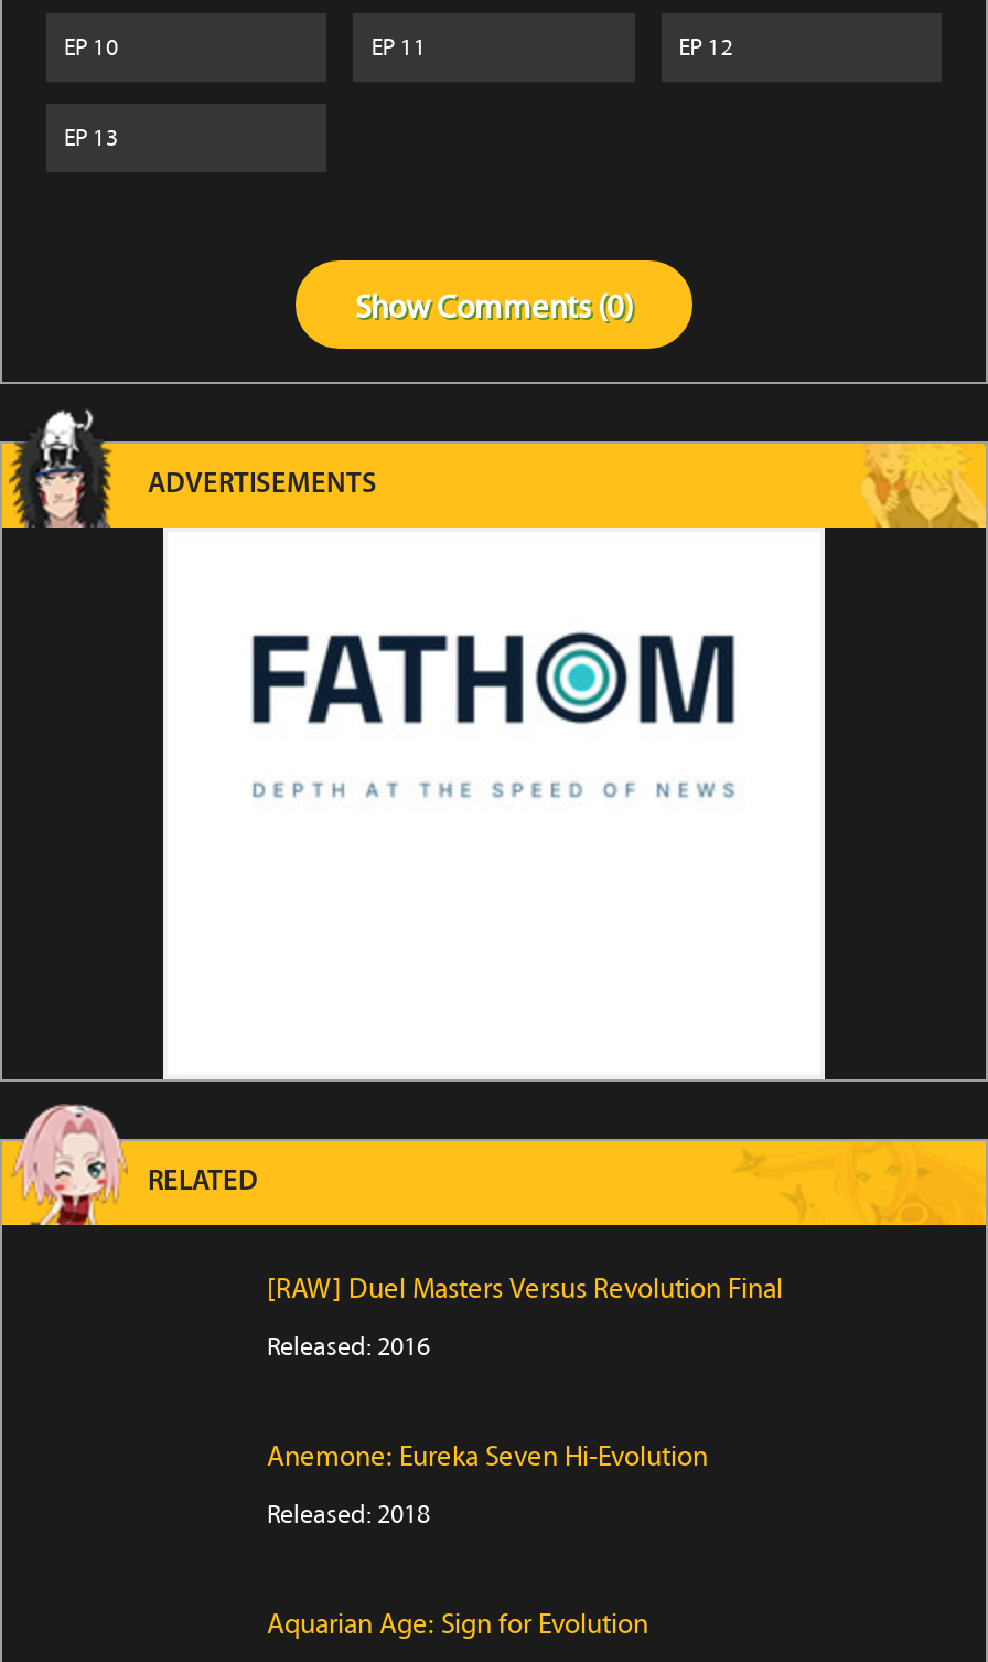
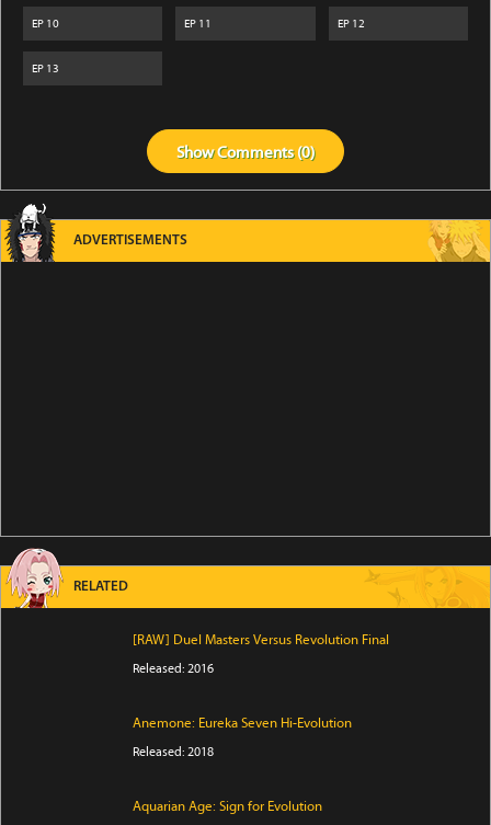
[161,525,827,1082] [image] -> none

